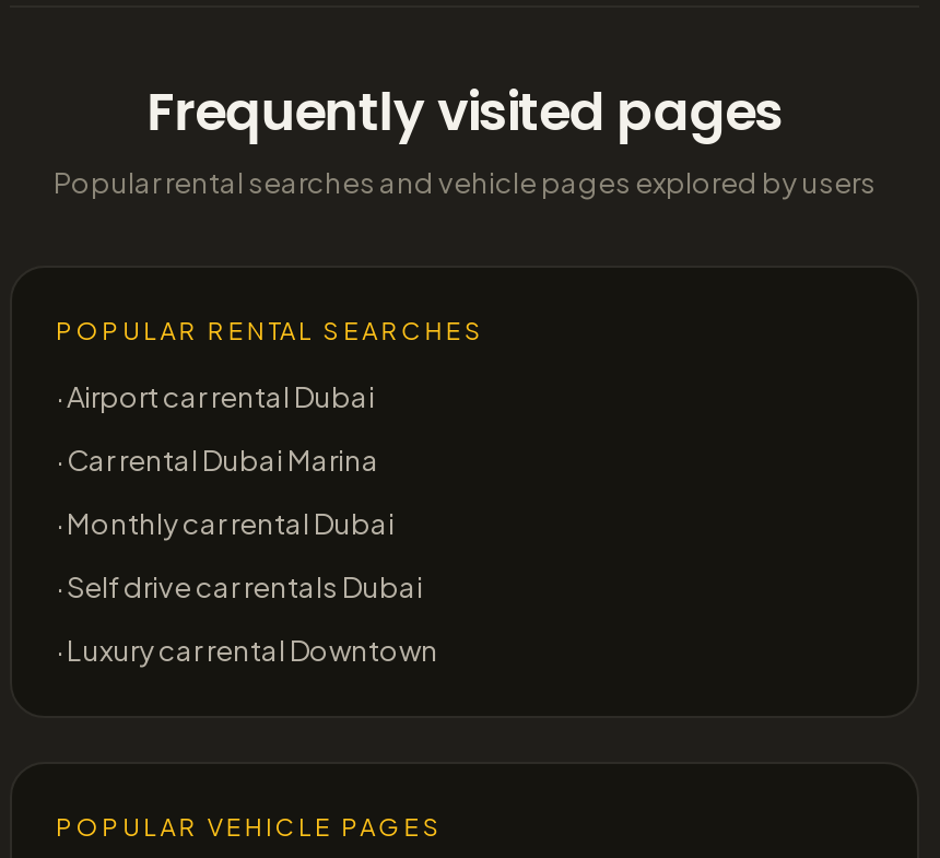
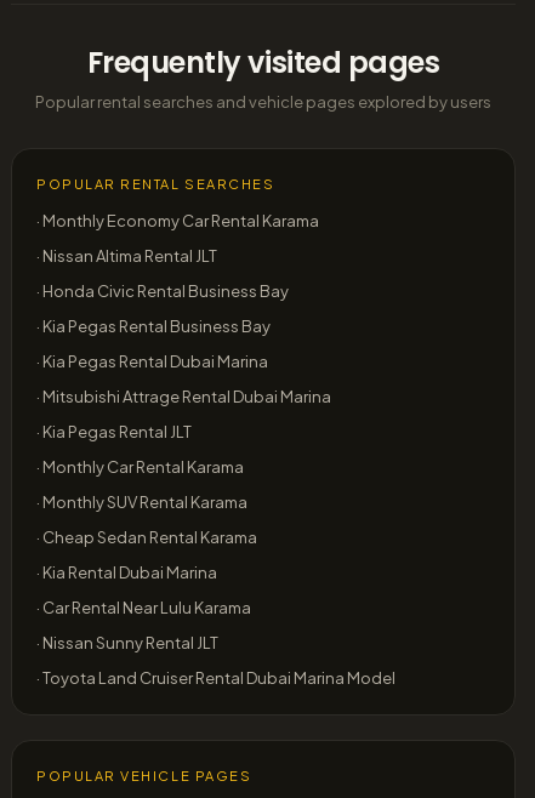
[56,380,438,668] · Airport car rental Dubai | · Car rental Dubai Marina | · Monthly car rental Dubai | · Self drive car rentals Dubai | · Luxury car rental Downtown -> [36,211,395,688] · Monthly Economy Car Rental Karama | · Nissan Altima Rental JLT | · Honda Civic Rental Business Bay | · Kia Pegas Rental Business Bay | · Kia Pegas Rental Dubai Marina | · Mitsubishi Attrage Rental Dubai Marina | · Kia Pegas Rental JLT | · Monthly Car Rental Karama | · Monthly SUV Rental Karama | · Cheap Sedan Rental Karama | · Kia Rental Dubai Marina | · Car Rental Near Lulu Karama | · Nissan Sunny Rental JLT | · Toyota Land Cruiser Rental Dubai Marina Model

